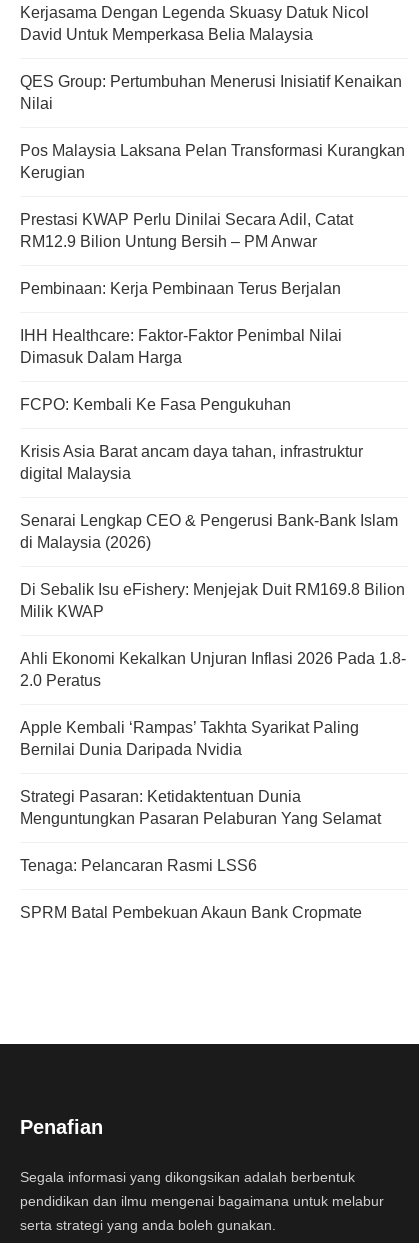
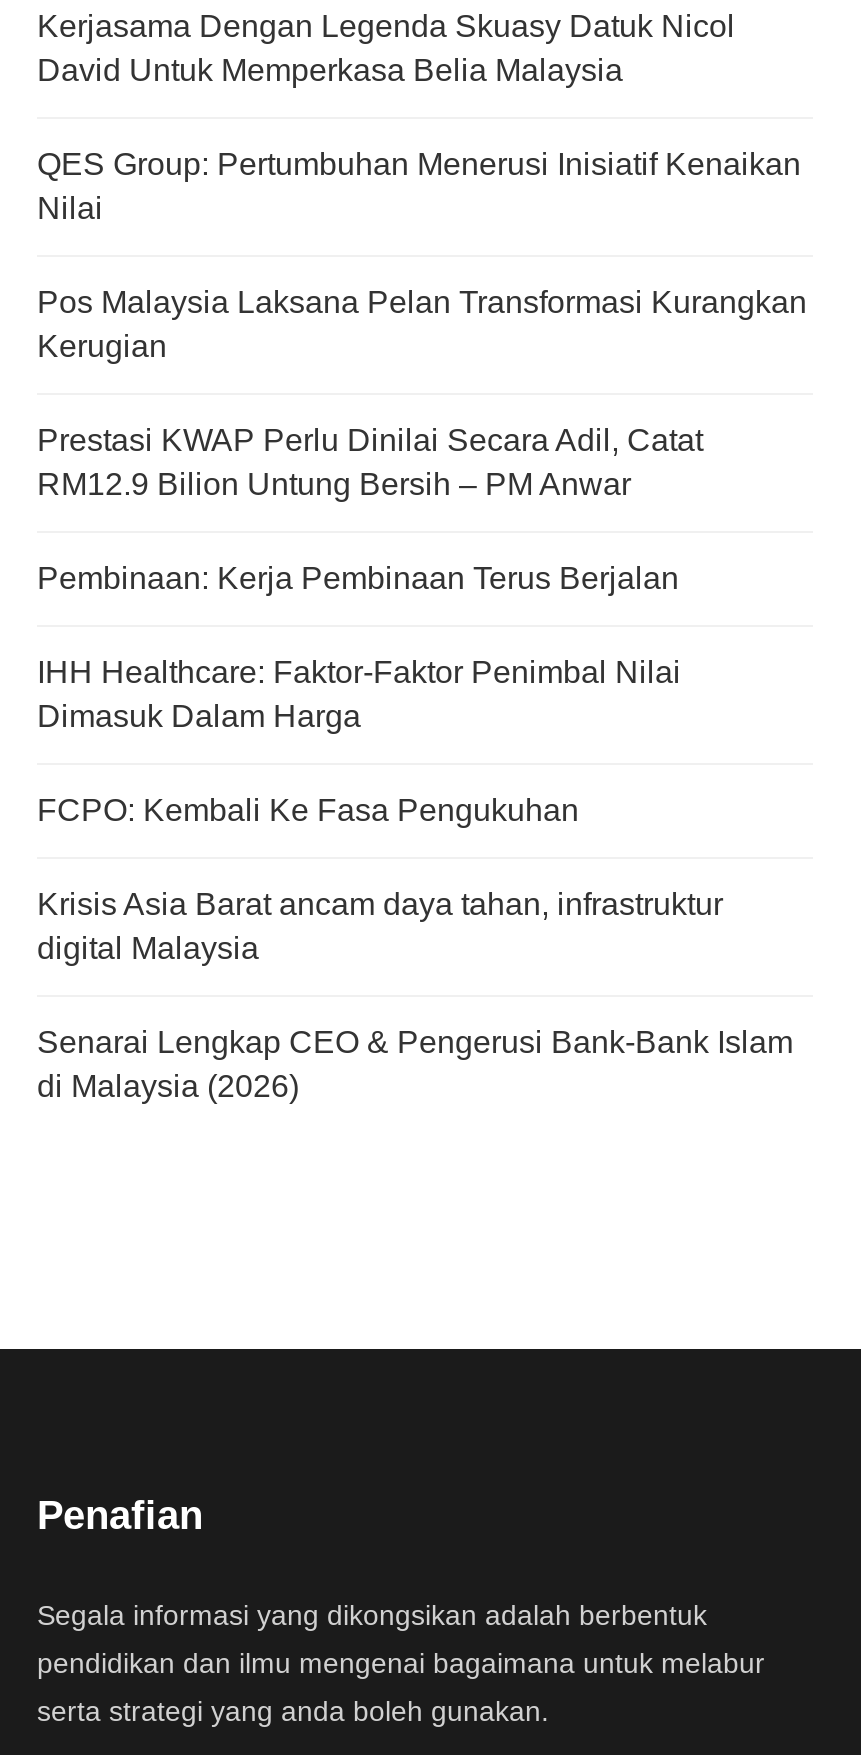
[20,581,406,921] Di Sebalik Isu eFishery: Menjejak Duit RM169.8 Bilion | Milik KWAP | Ahli Ekonomi Kekalkan Unjuran Inflasi 2026 Pada 1.8- | 2.0 Peratus | Apple Kembali ‘Rampas’ Takhta Syarikat Paling | Bernilai Dunia Daripada Nvidia | Strategi Pasaran: Ketidaktentuan Dunia | Menguntungkan Pasaran Pelaburan Yang Selamat | Tenaga: Pelancaran Rasmi LSS6 | SPRM Batal Pembekuan Akaun Bank Cropmate -> none

